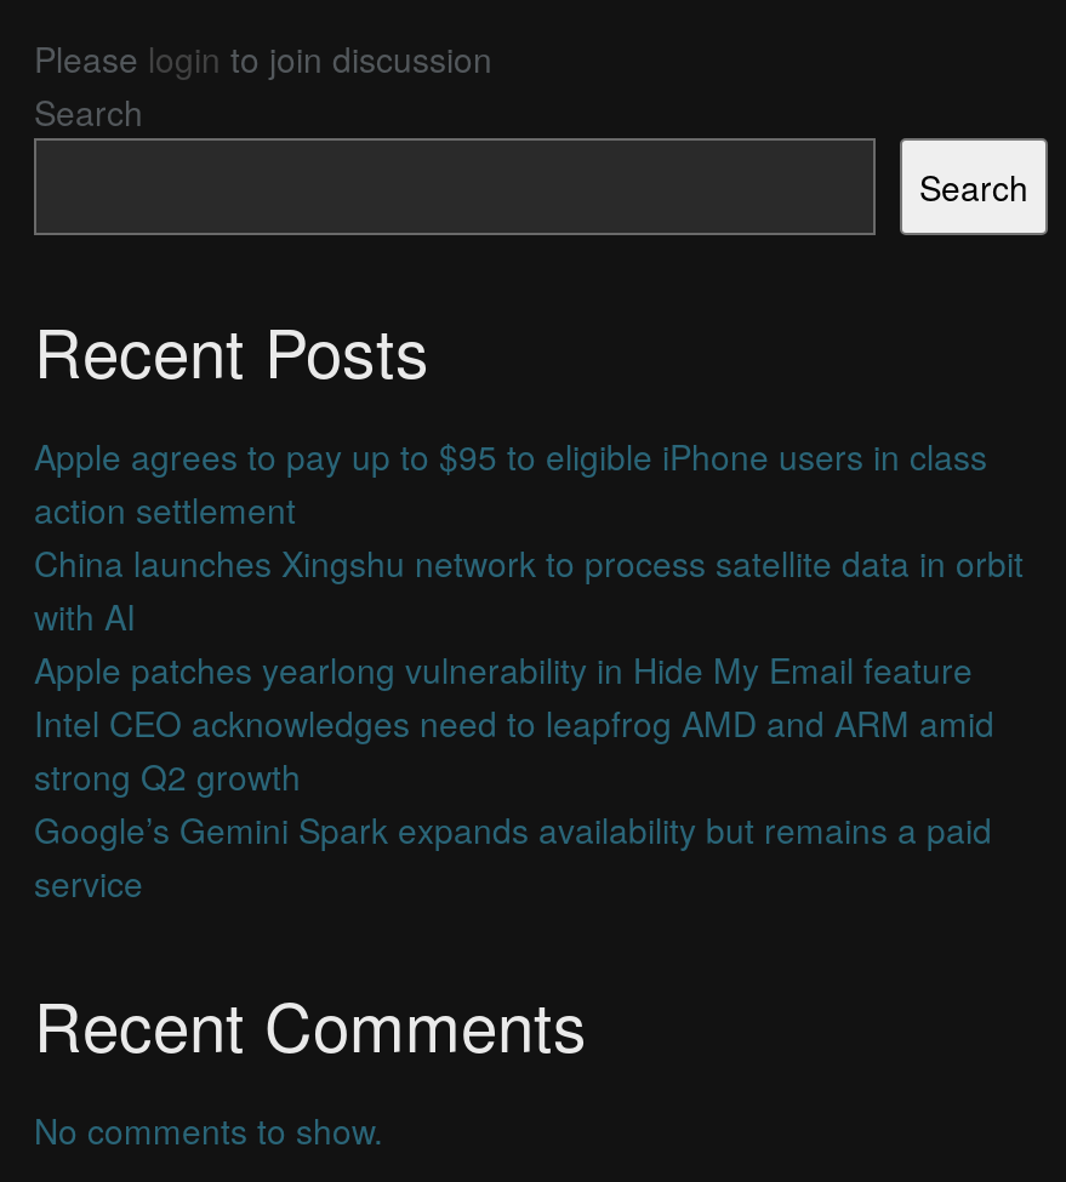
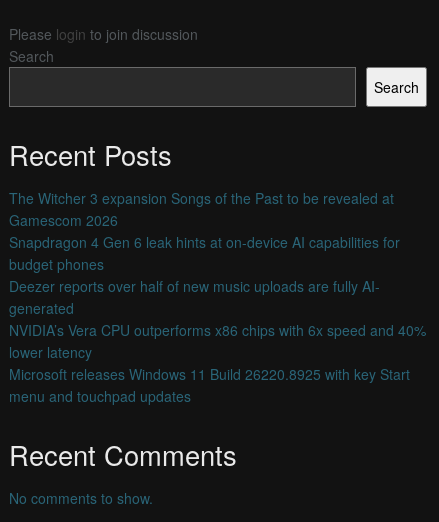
[34,431,1024,907] Apple agrees to pay up to $95 to eligible iPhone users in class | action settlement | China launches Xingshu network to process satellite data in orbit | with AI | Apple patches yearlong vulnerability in Hide My Email feature | Intel CEO acknowledges need to leapfrog AMD and ARM amid | strong Q2 growth | Google’s Gemini Spark expands availability but remains a paid | service -> [9,188,426,406] The Witcher 3 expansion Songs of the Past to be revealed at | Gamescom 2026 | Snapdragon 4 Gen 6 leak hints at on-device AI capabilities for | budget phones | Deezer reports over half of new music uploads are fully AI- | generated | NVIDIA’s Vera CPU outperforms x86 chips with 6x speed and 40% | lower latency | Microsoft releases Windows 11 Build 26220.8925 with key Start | menu and touchpad updates

